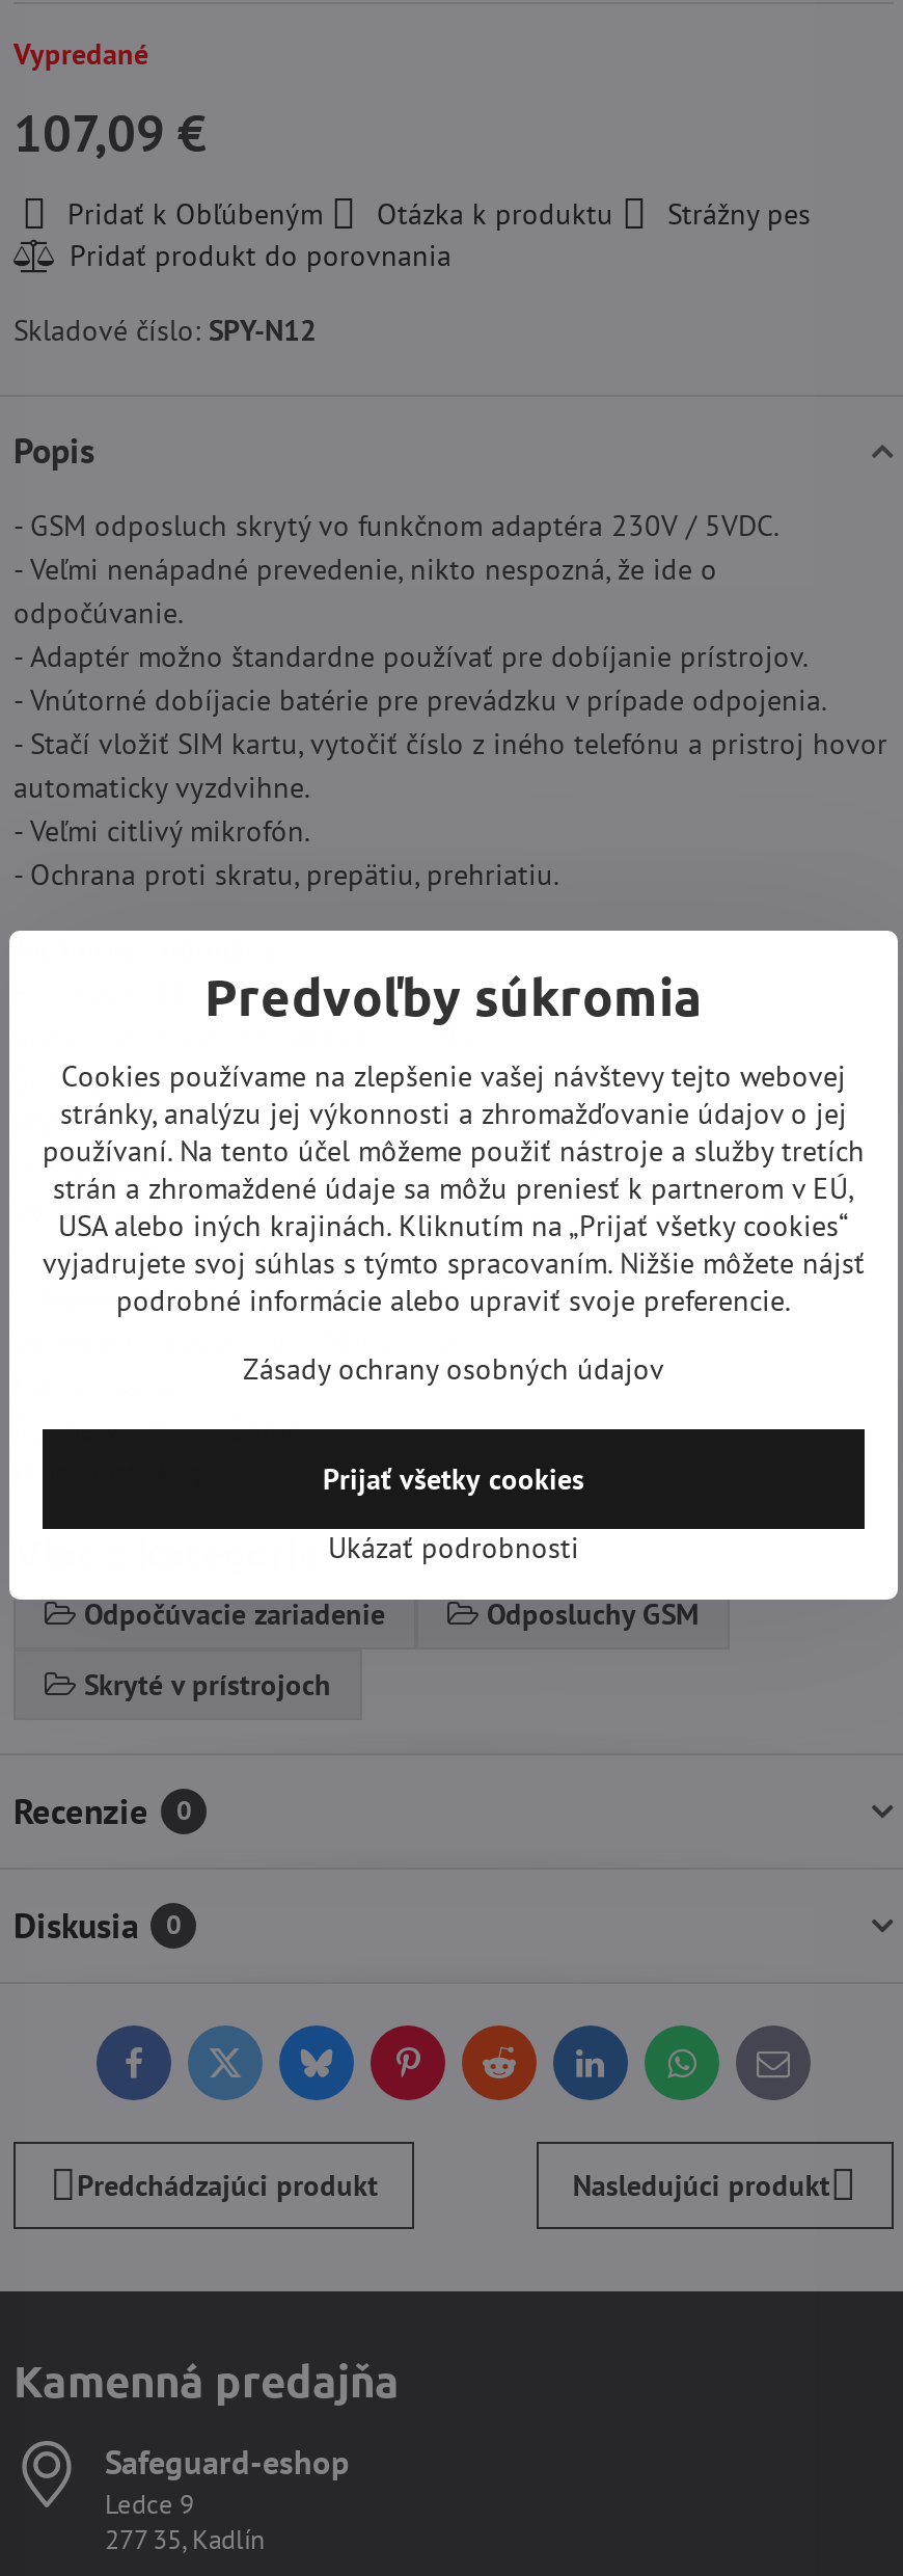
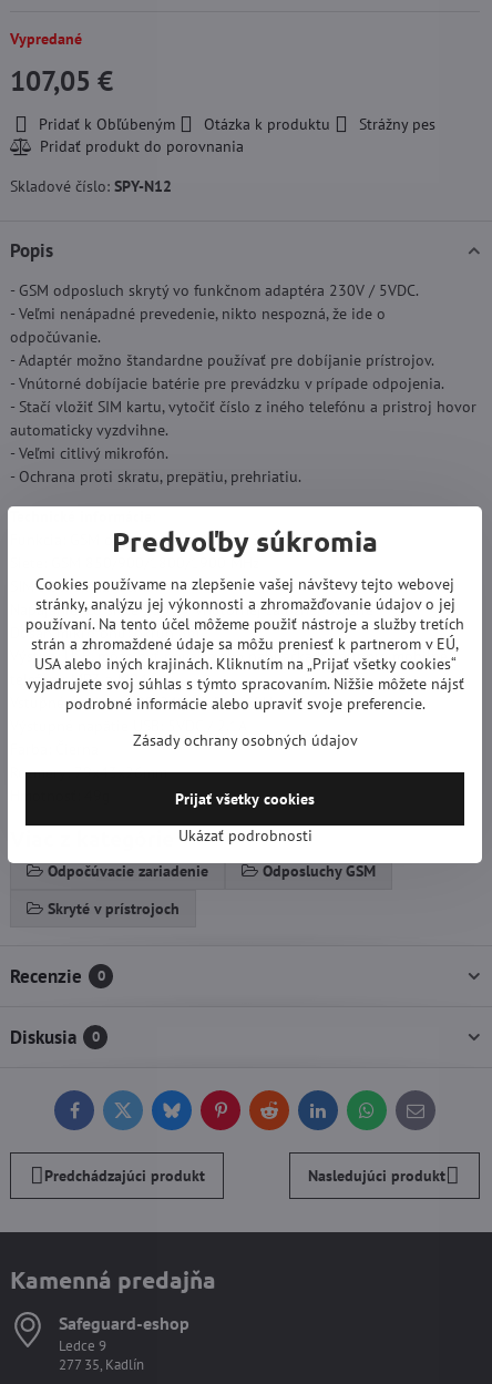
[13,100,207,166] 107,09 € -> [10,63,113,99] 107,05 €

